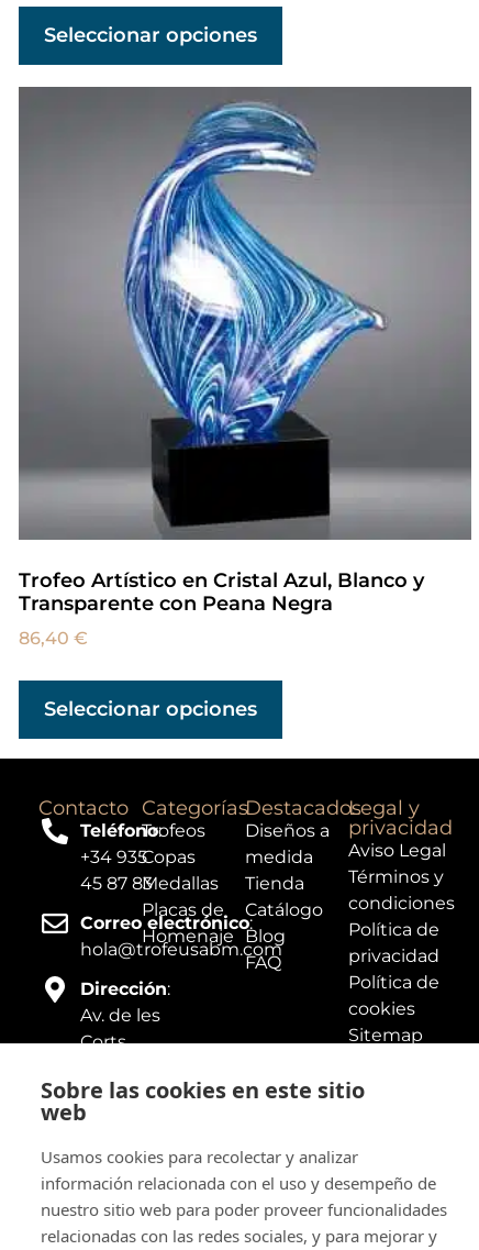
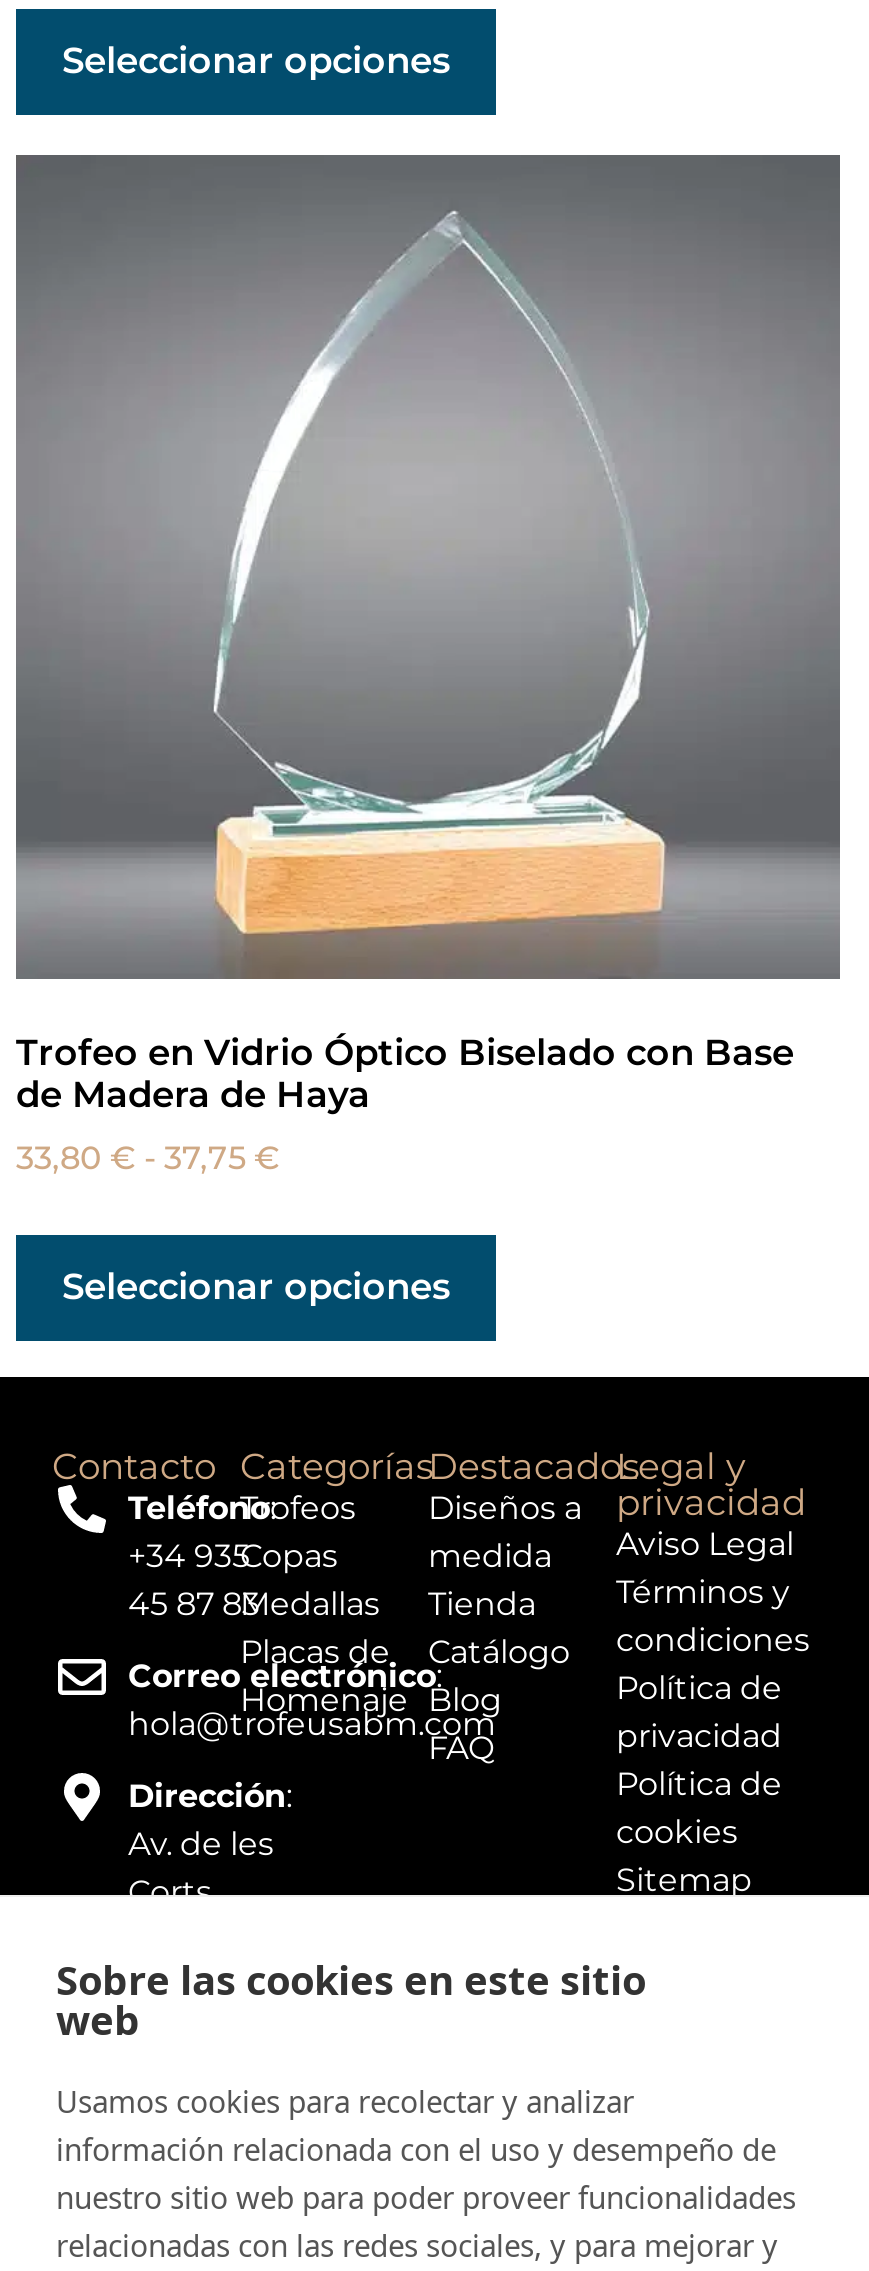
[19,102,424,615] [image] | Trofeo Artístico en Cristal Azul, Blanco y | Transparente con Peana Negra -> [16,185,794,1116] [image] | Trofeo en Vidrio Óptico Biselado con Base | de Madera de Haya
[19,627,88,648] 86,40 € -> [16,1138,280,1176] 33,80 € - 37,75 €

